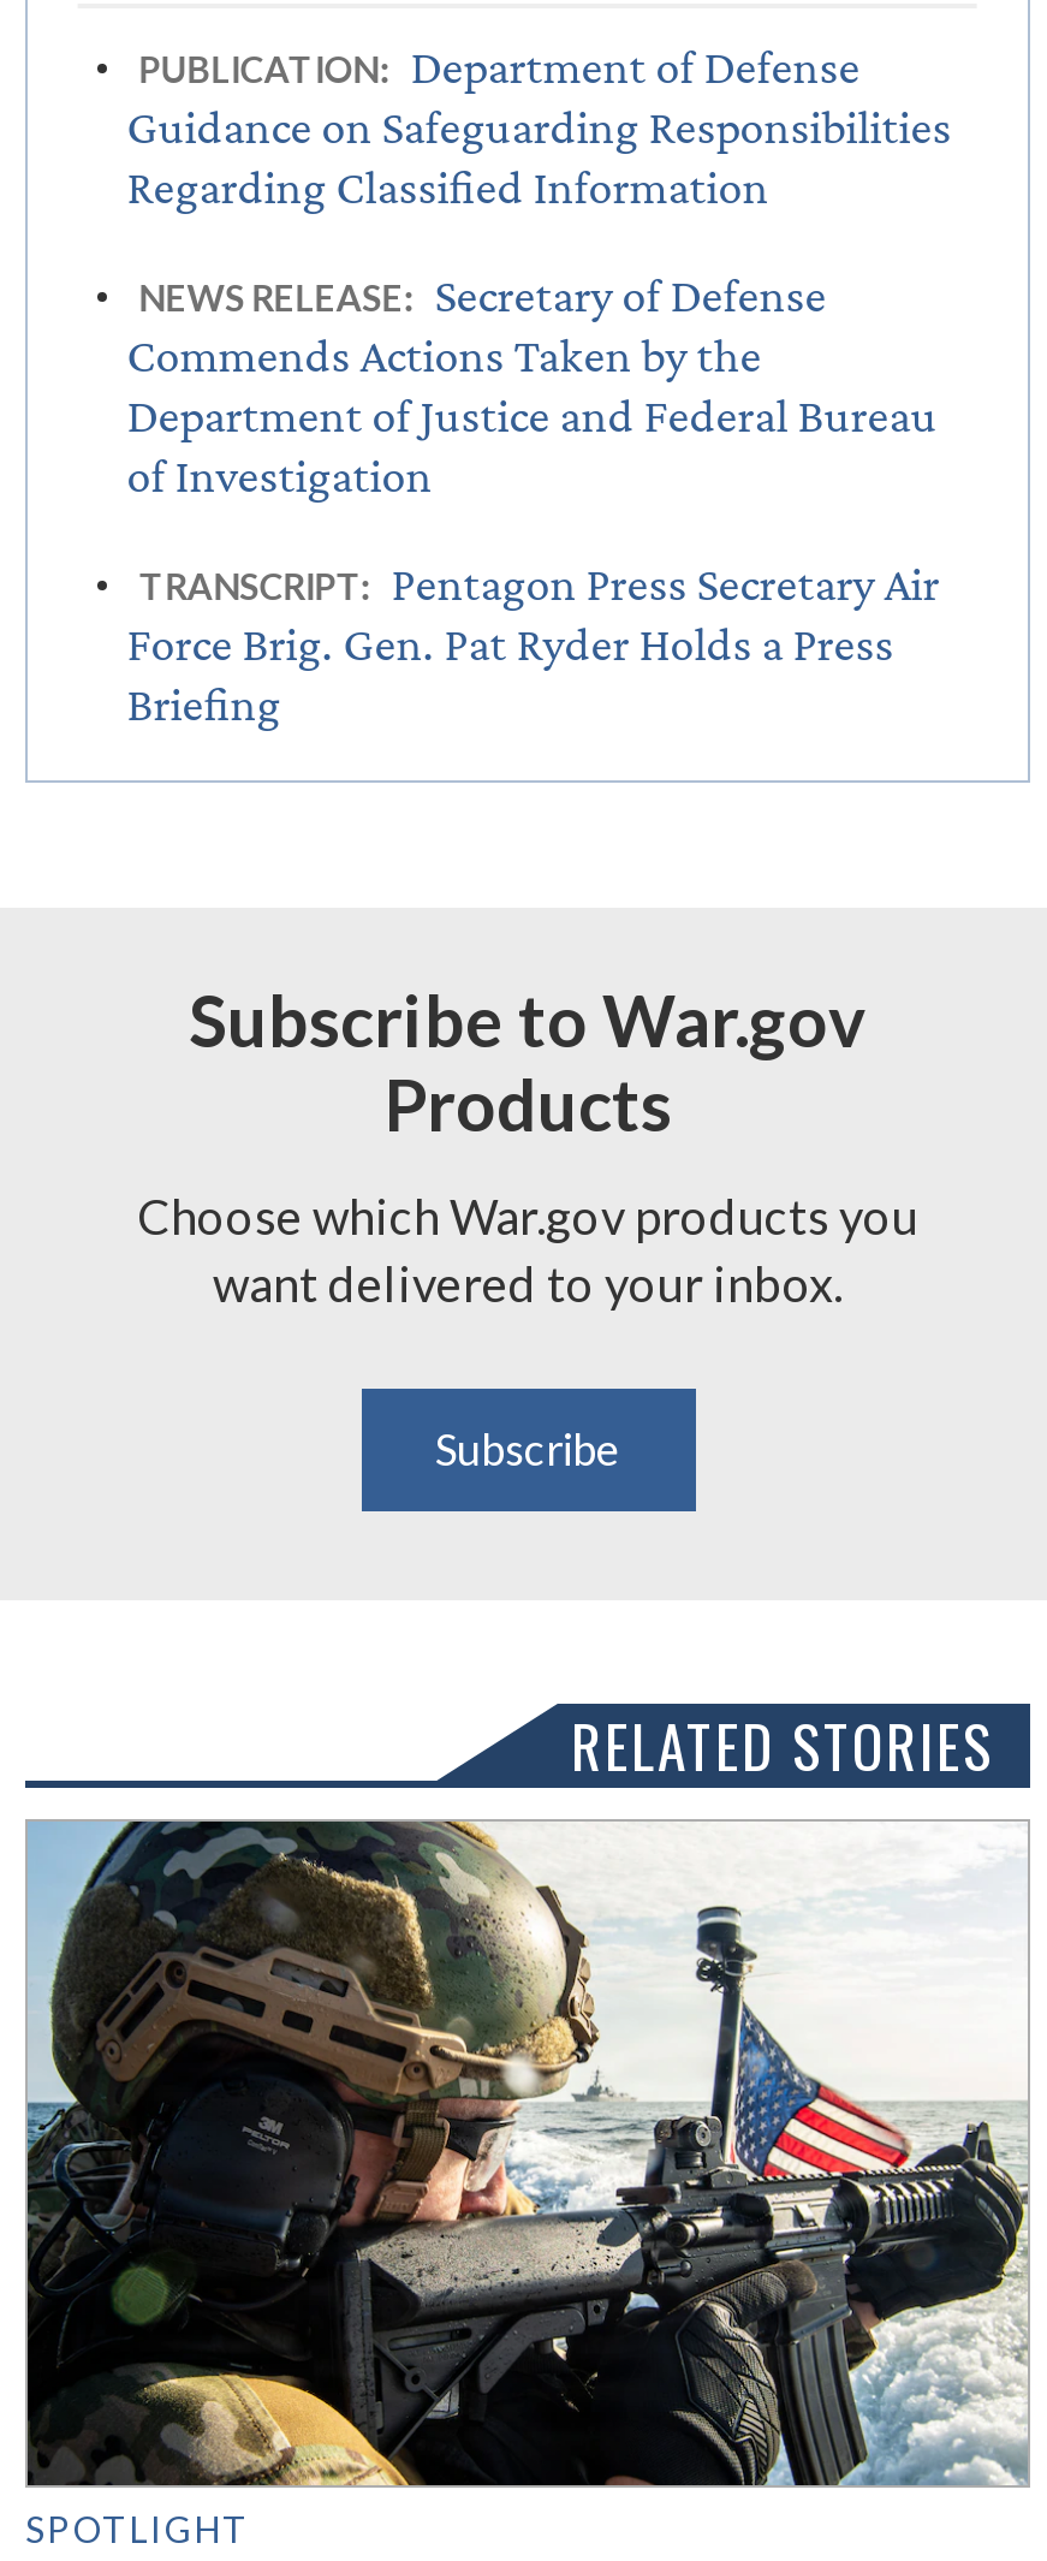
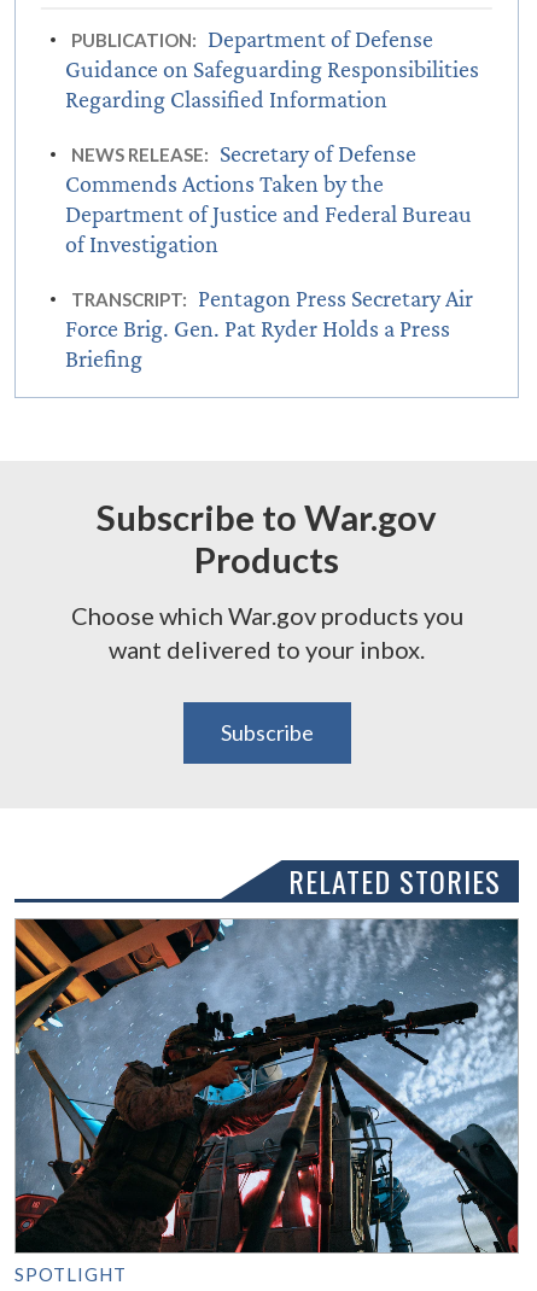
[25,1819,1030,2488] [image] -> [14,918,519,1254] [image]

